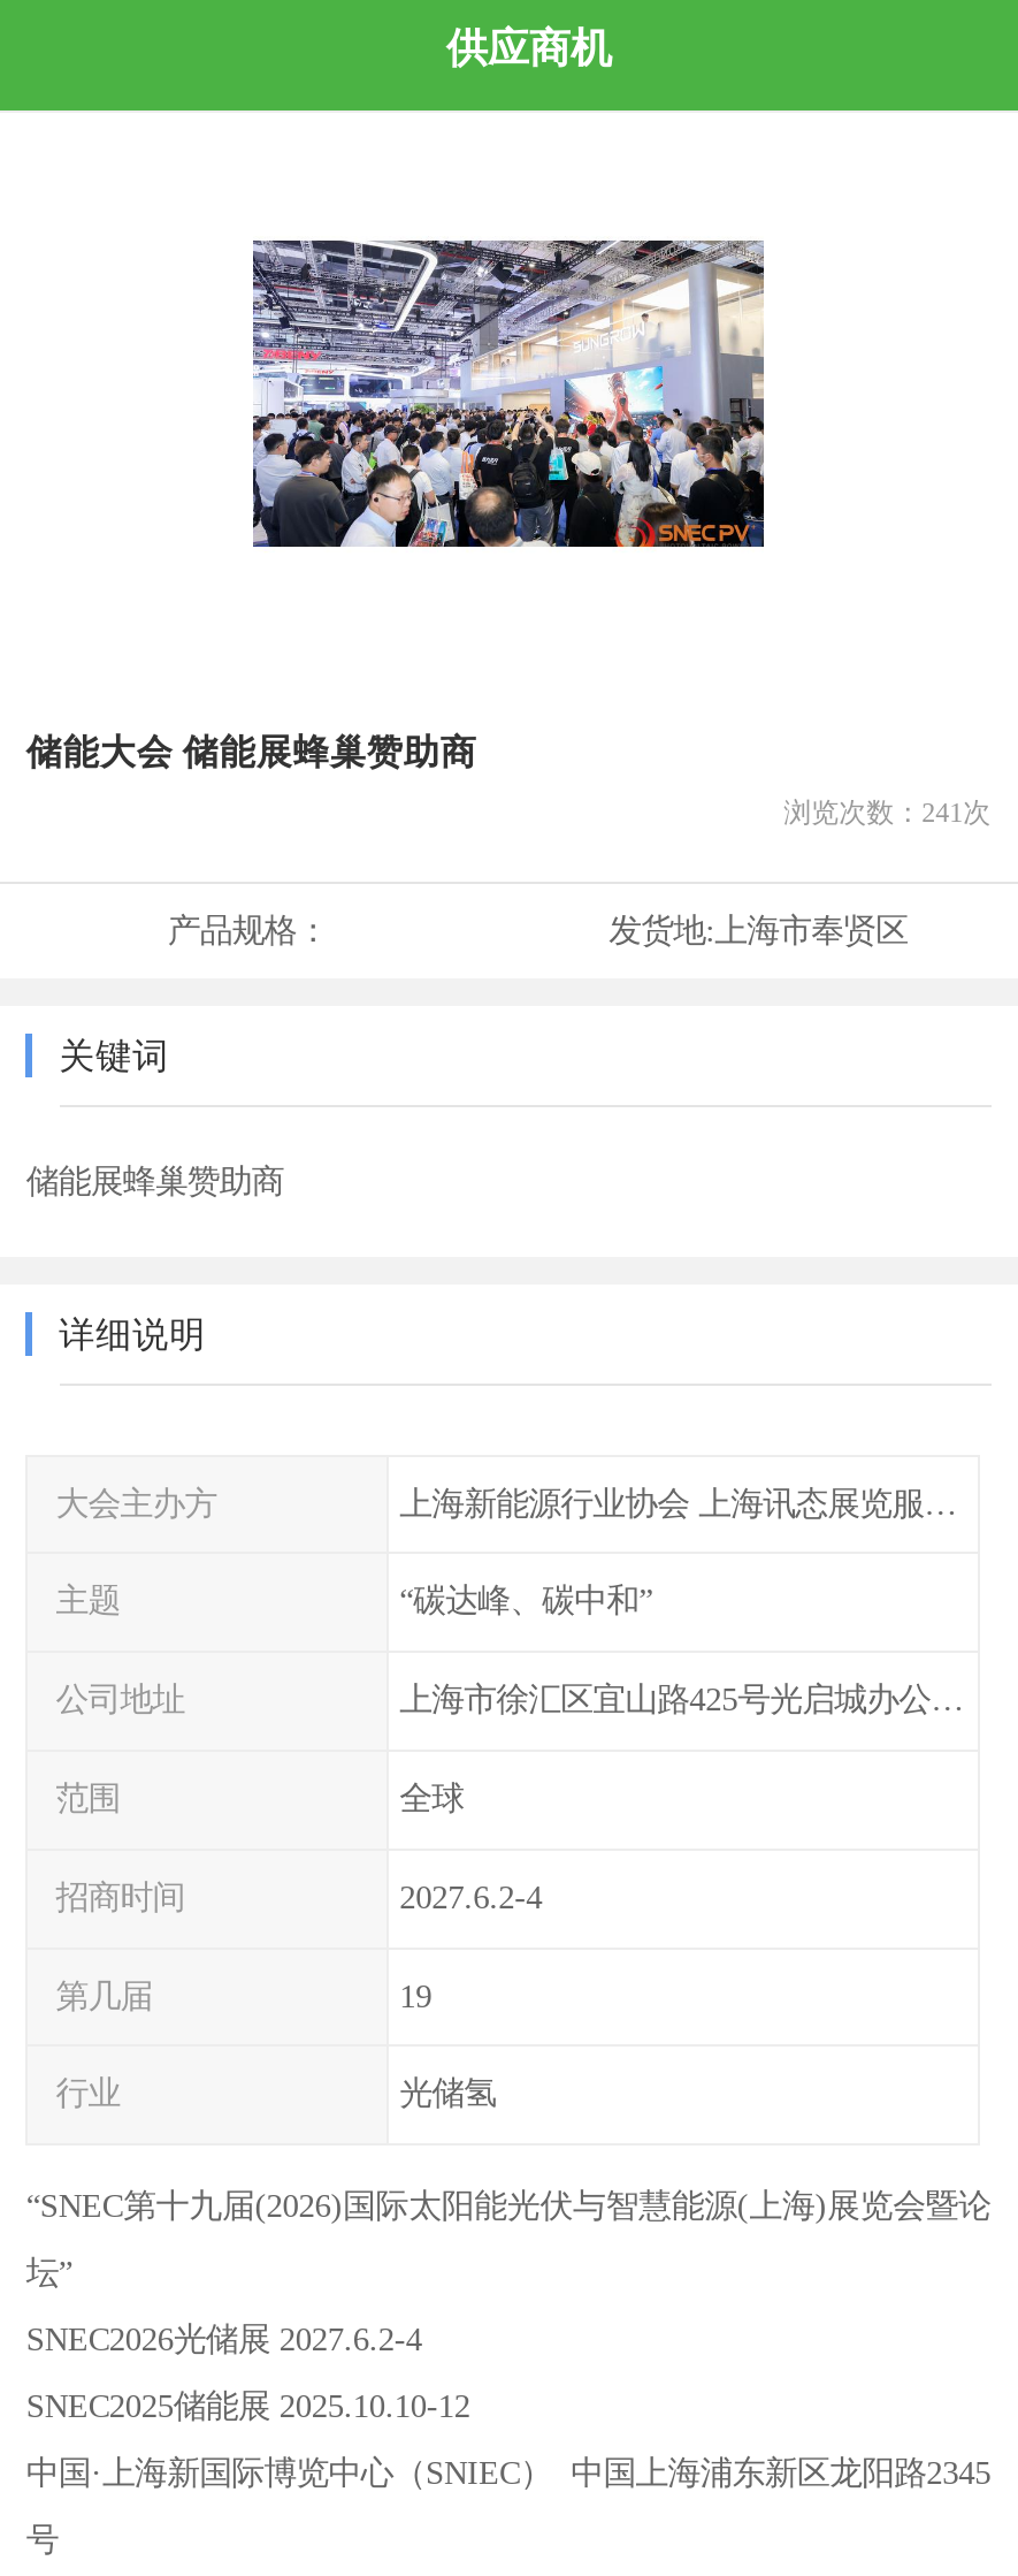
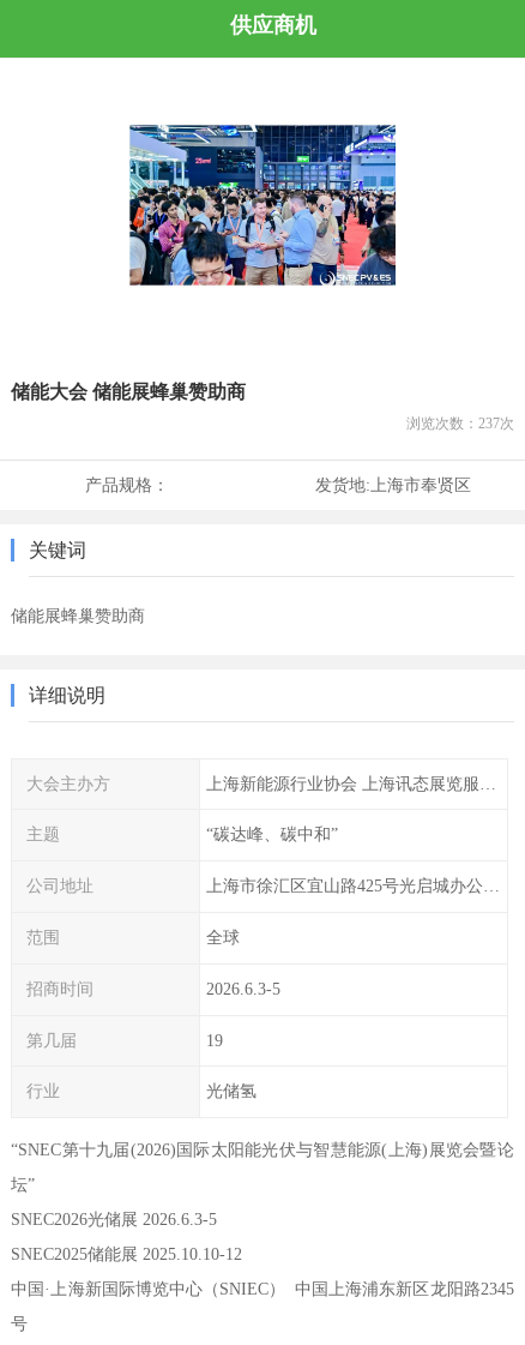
[251,239,766,550] [image] -> [128,124,397,287] [image]
[784,796,991,828] 浏览次数：241次 -> [406,415,514,431] 浏览次数：237次
[399,1878,542,1915] 2027.6.2-4 -> [206,979,280,998] 2026.6.3-5
[26,2321,422,2358] SNEC2026光储展 2027.6.2-4 -> [11,1210,217,1229] SNEC2026光储展 2026.6.3-5

